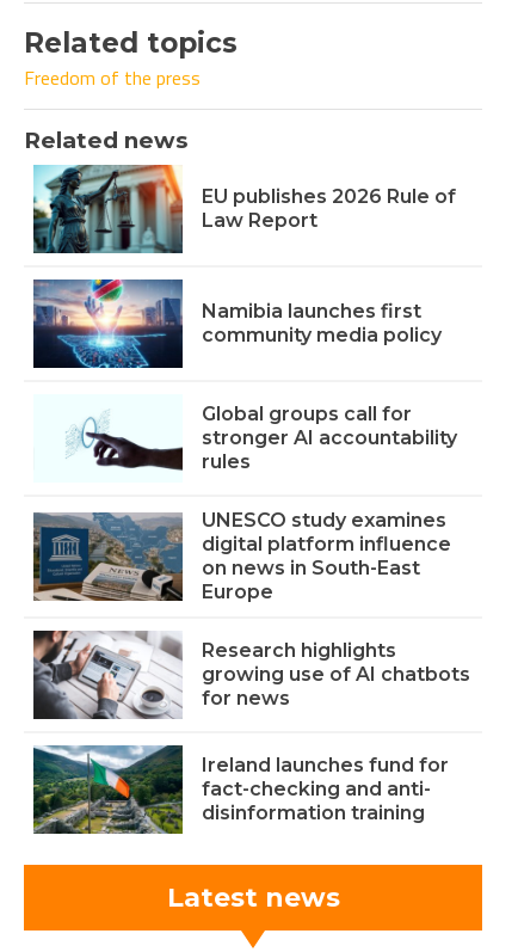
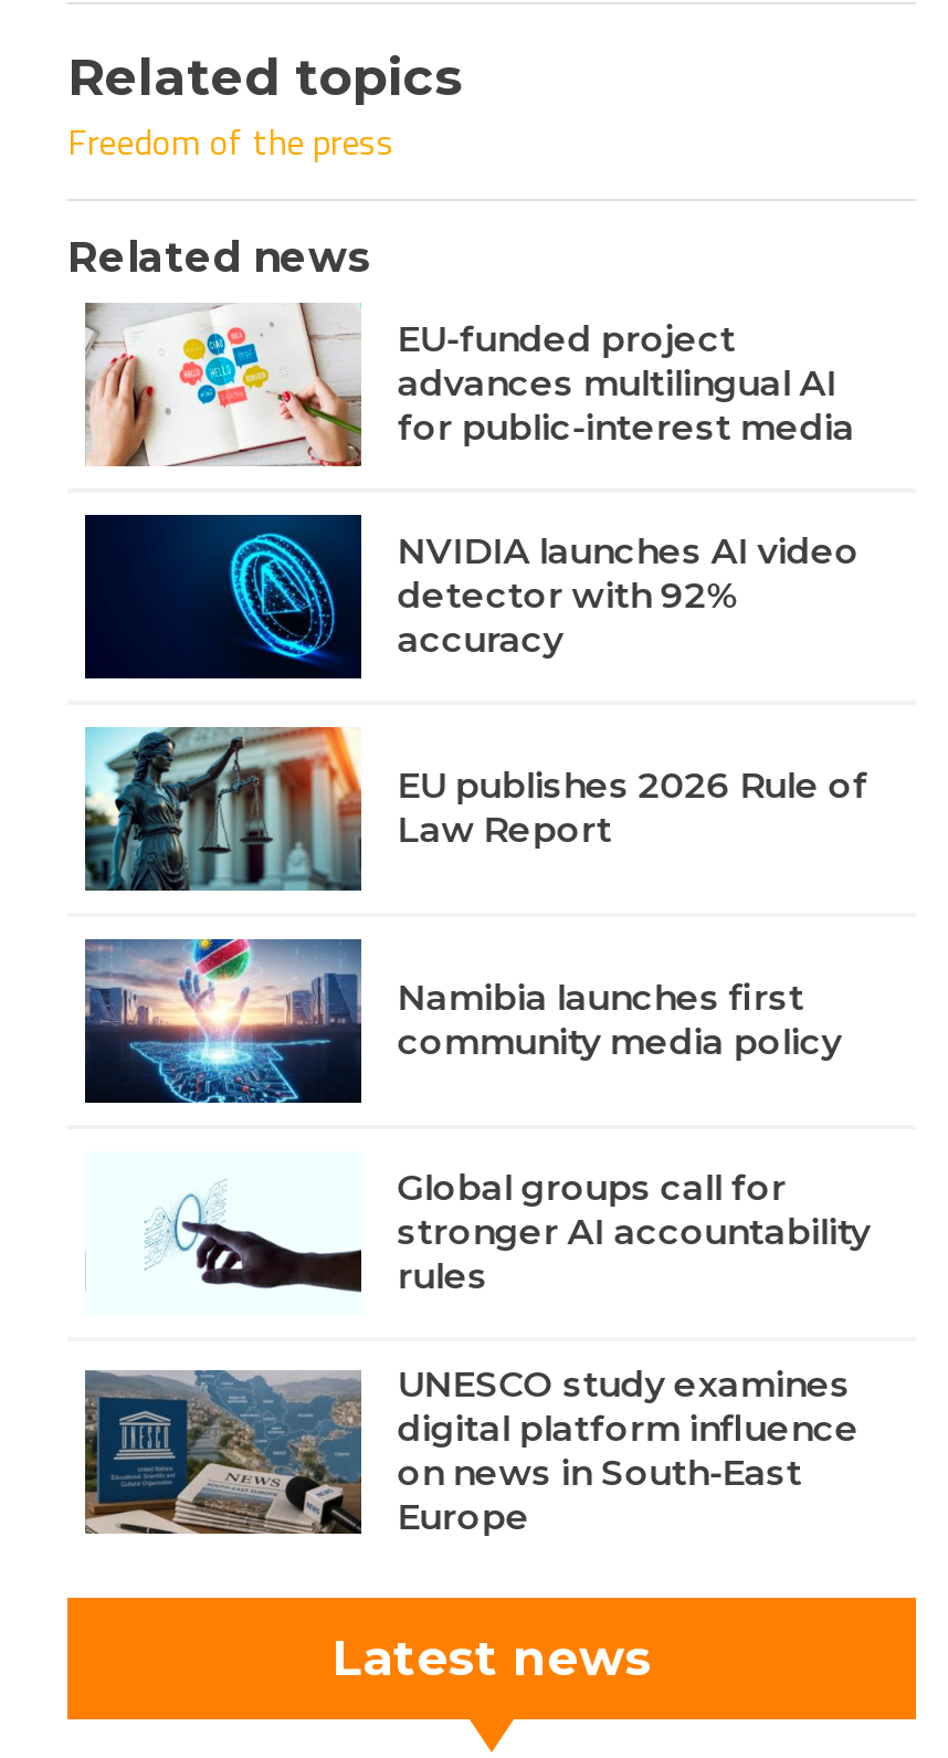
none -> [83,301,859,661] [image] | EU-funded project | advances multilingual AI | for public-interest media | NVIDIA launches AI video | detector with 92% | accuracy
none -> [83,513,361,681] [image]
moved [31,162,457,603] -> [81,723,870,1538]: [image] | EU publishes 2026 Rule of | Law Report | ... | on news in South-East | Europe
[32,629,470,824] [image] | Research highlights | growing use of AI chatbots | for news | Ireland launches fund for | fact-checking and anti- | disinformation training -> none
[32,744,184,835] [image] -> none

